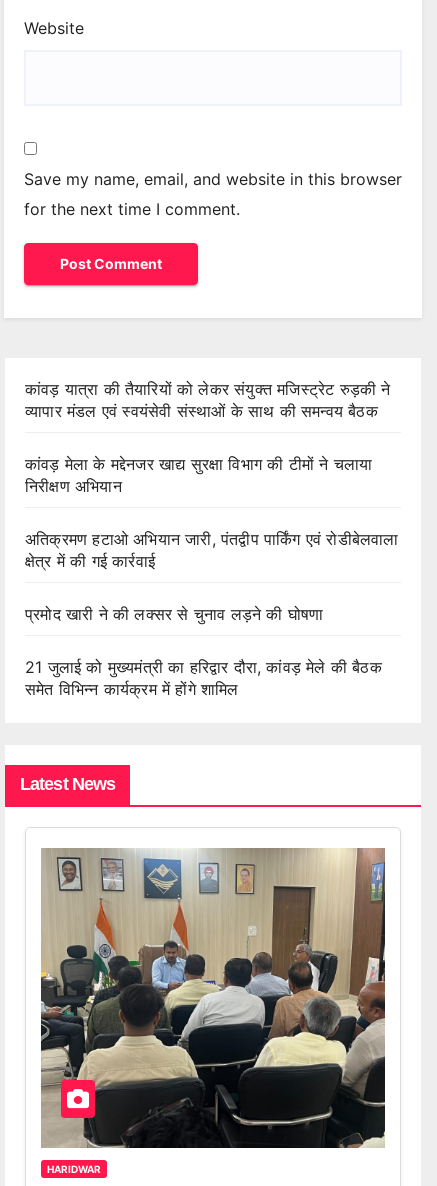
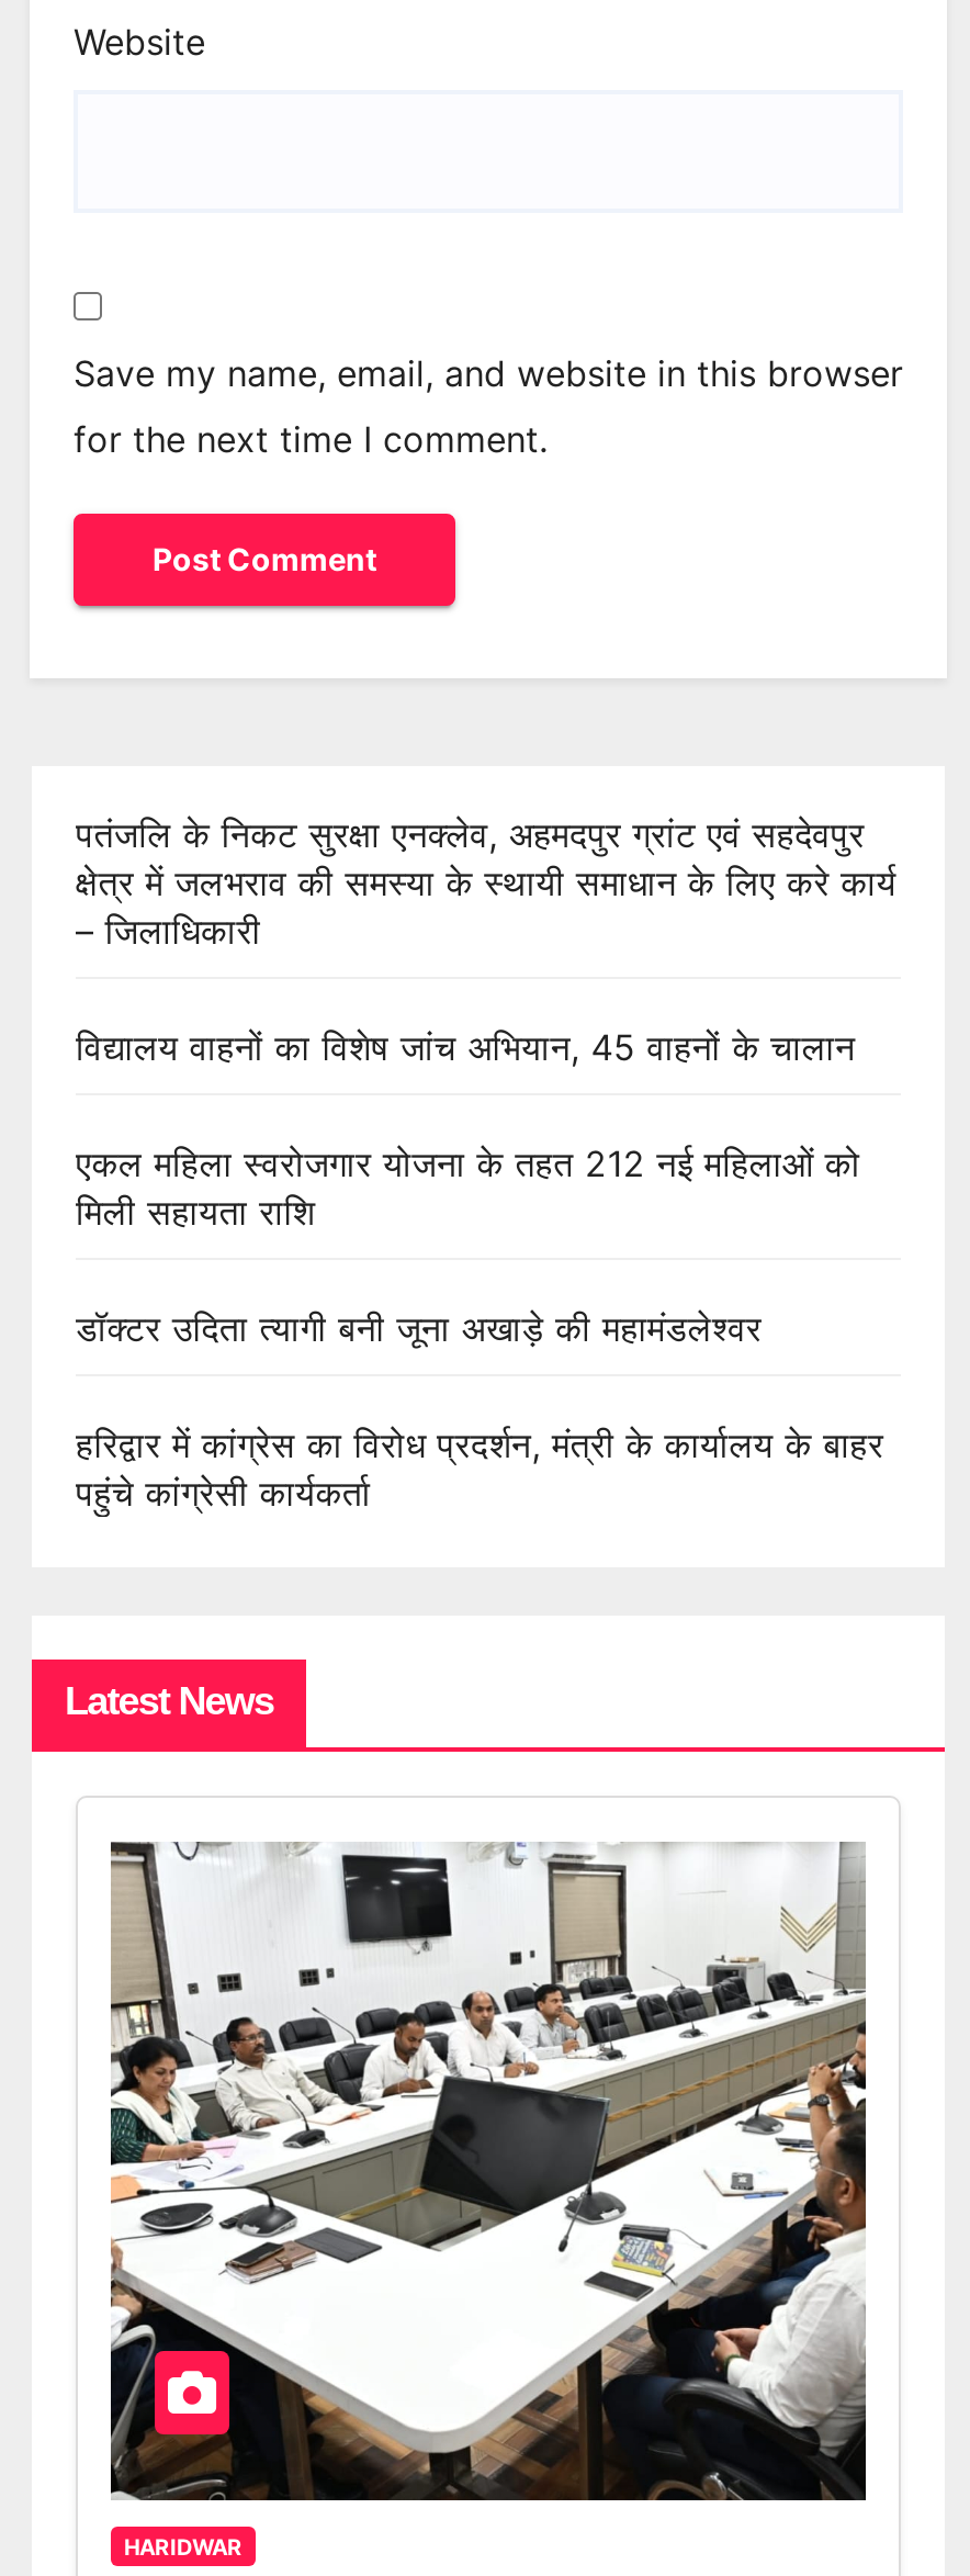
[25,379,391,421] कांवड़ यात्रा की तैयारियों को लेकर संयुक्त मजिस्ट्रेट रुड़की ने | व्यापार मंडल एवं स्वयंसेवी संस्थाओं के साथ की समन्वय बैठक -> [76,812,896,952] पतंजलि के निकट सुरक्षा एनक्लेव, अहमदपुर ग्रांट एवं सहदेवपुर | क्षेत्र में जलभराव की समस्या के स्थायी समाधान के लिए करे कार्य | – जिलाधिकारी
[25,454,372,496] कांवड़ मेला के मद्देनजर खाद्य सुरक्षा विभाग की टीमों ने चलाया | निरीक्षण अभियान -> [76,1024,855,1068] विद्यालय वाहनों का विशेष जांच अभियान, 45 वाहनों के चालान
[25,529,399,571] अतिक्रमण हटाओ अभियान जारी, पंतद्वीप पार्किंग एवं रोडीबेलवाला | क्षेत्र में की गई कार्रवाई -> [76,1141,860,1233] एकल महिला स्वरोजगार योजना के तहत 212 नई महिलाओं को | मिली सहायता राशि
[25,604,323,624] प्रमोद खारी ने की लक्सर से चुनाव लड़ने की घोषणा -> [76,1305,762,1349] डॉक्टर उदिता त्यागी बनी जूना अखाड़े की महामंडलेश्वर
[25,657,382,699] 21 जुलाई को मुख्यमंत्री का हरिद्वार दौरा, कांवड़ मेले की बैठक | समेत विभिन्न कार्यक्रम में होंगे शामिल -> [76,1422,884,1514] हरिद्वार में कांग्रेस का विरोध प्रदर्शन, मंत्री के कार्यालय के बाहर | पहुंचे कांग्रेसी कार्यकर्ता
[40,847,386,1149] [image] -> [109,1842,868,2502] [image]

